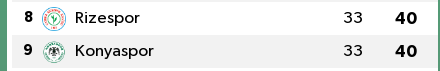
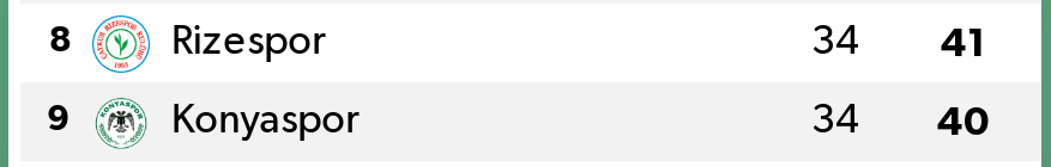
[342,10,362,27] 33 -> [811,24,862,65] 34
[394,10,416,27] 40 -> [941,24,986,65] 41
[342,43,416,60] 33 40 -> [811,103,990,143] 34 40

